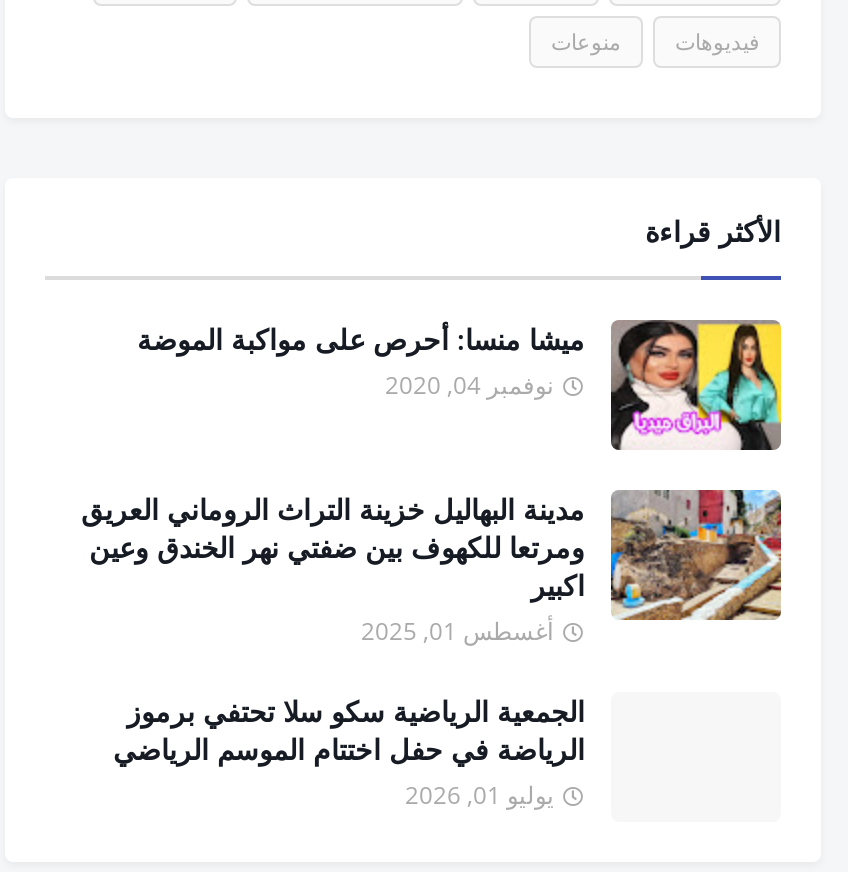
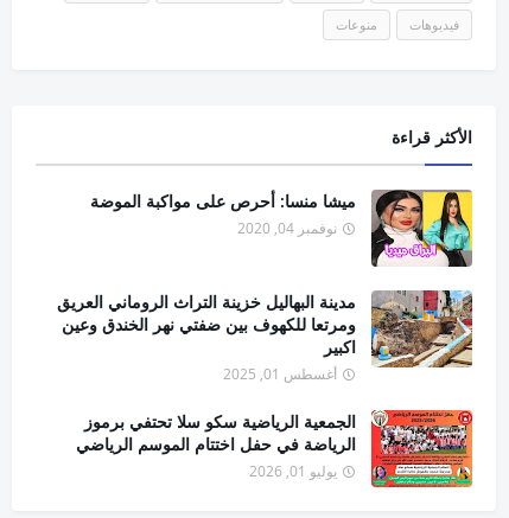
none -> [370,409,473,488] [image]

